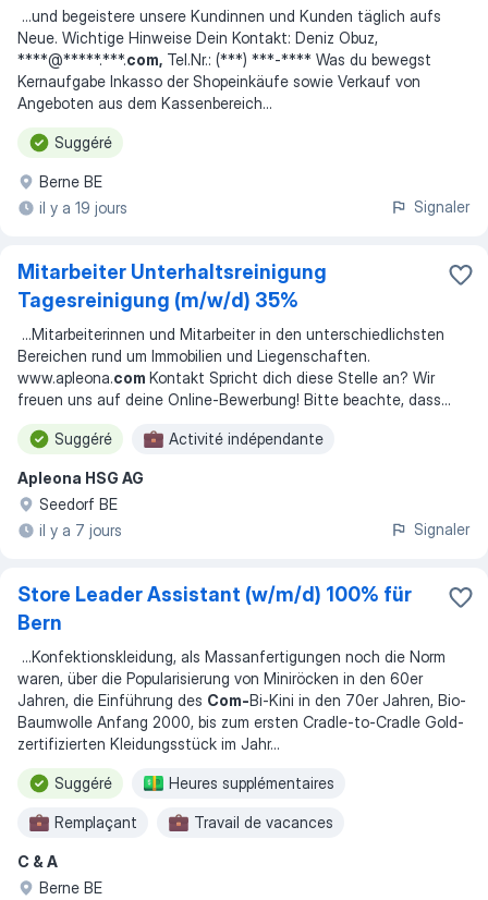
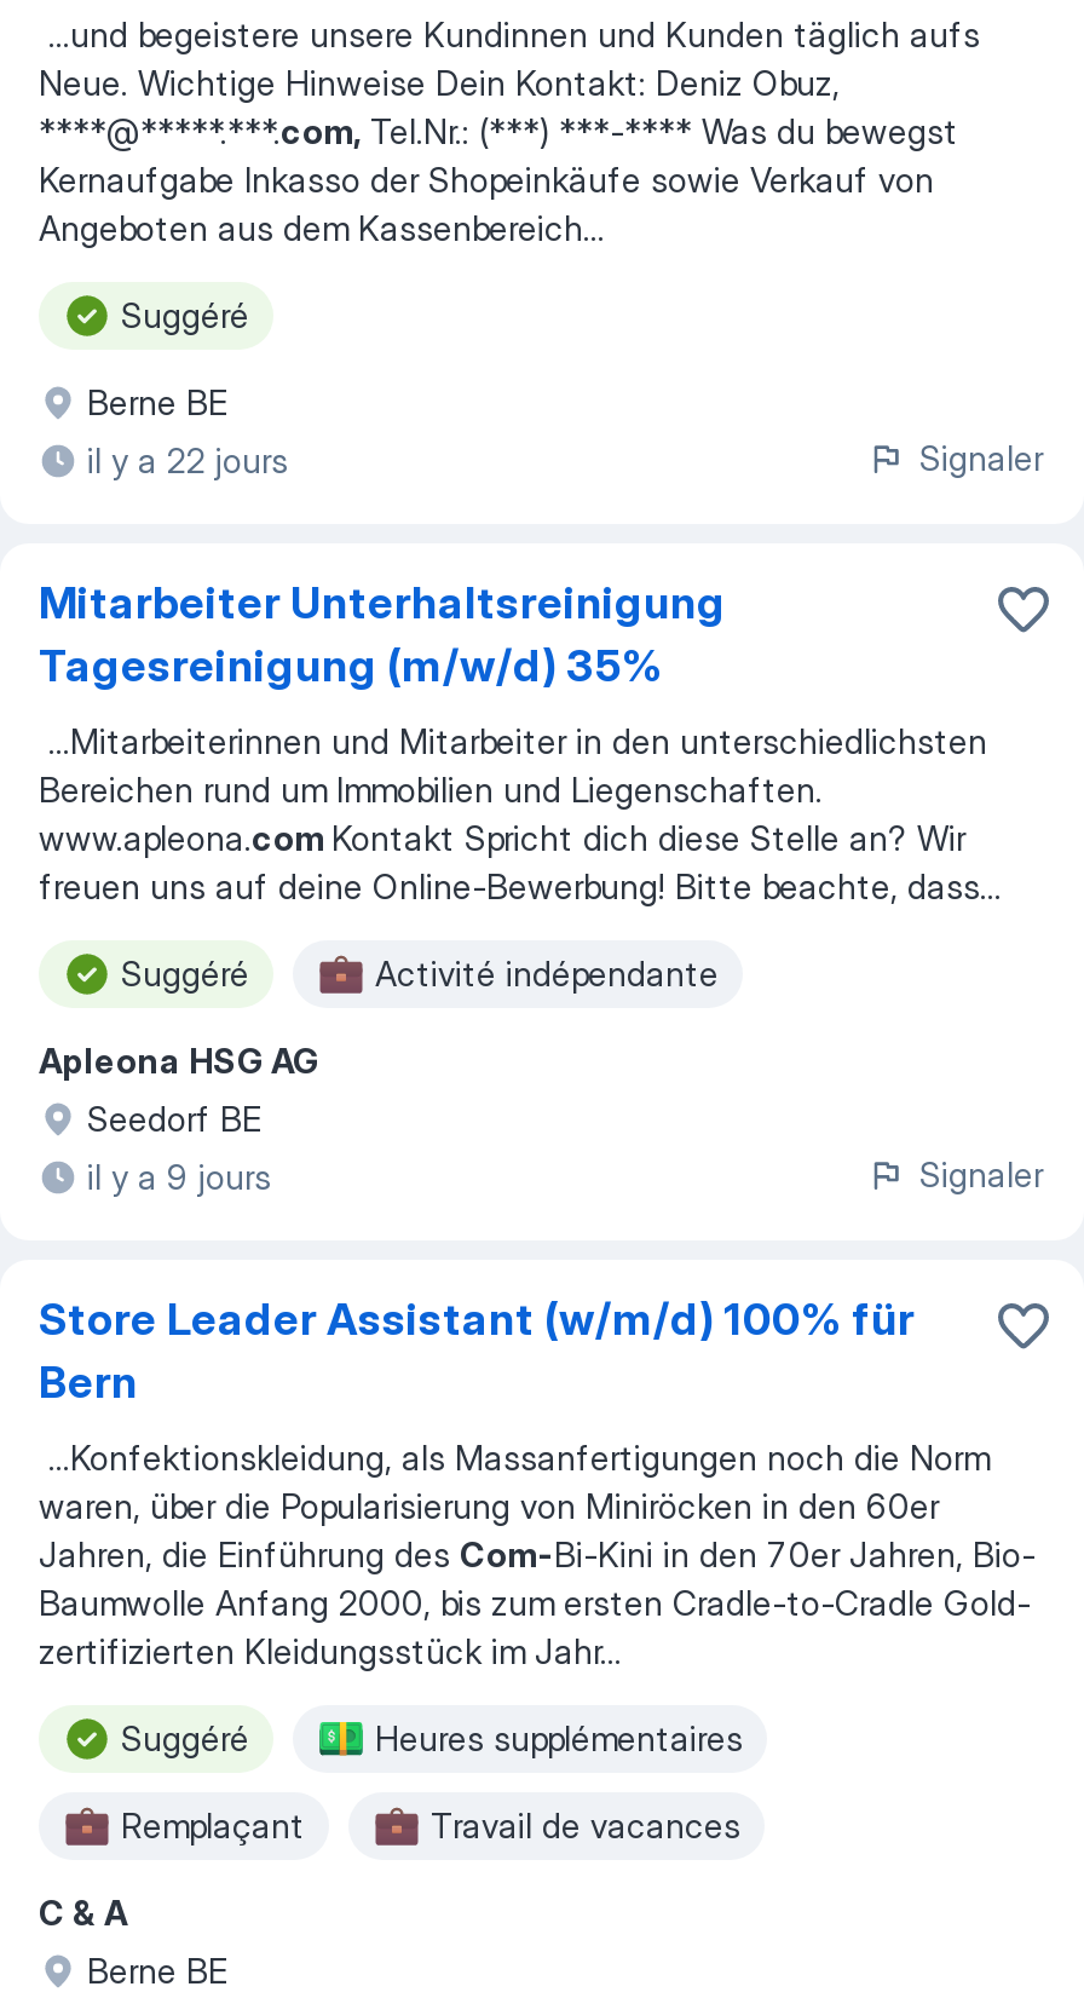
[39,198,127,217] il y a 19 jours -> [87,439,288,480] il y a 22 jours
[39,521,122,539] il y a 7 jours -> [87,1156,271,1197] il y a 9 jours

